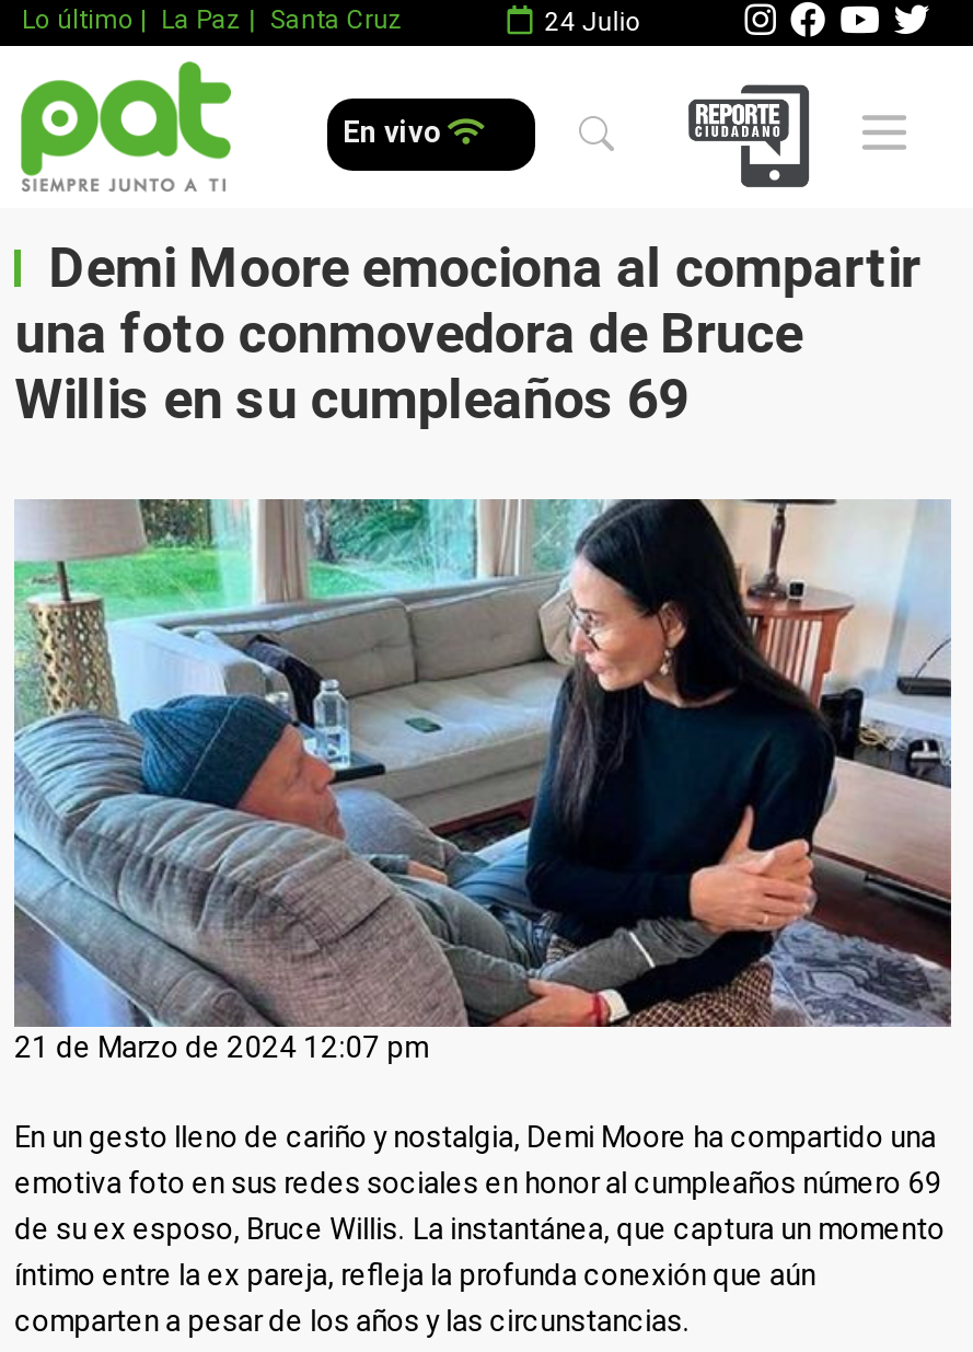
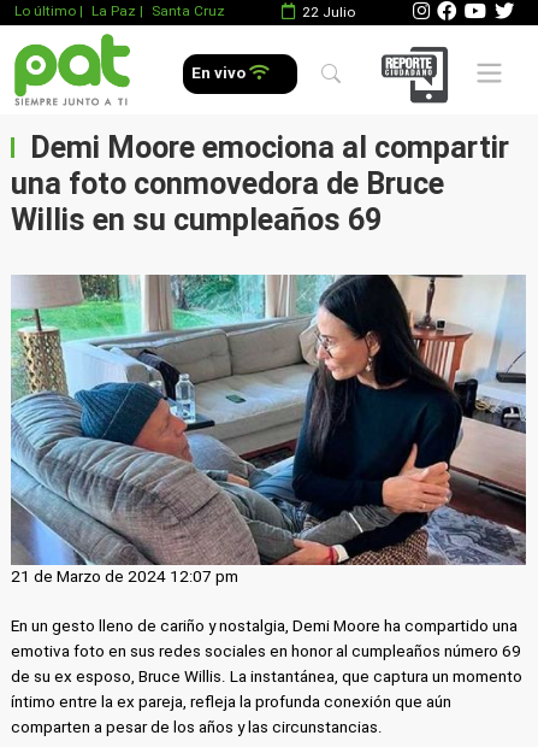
[531,7,641,37] 24 Julio -> [295,4,355,20] 22 Julio

